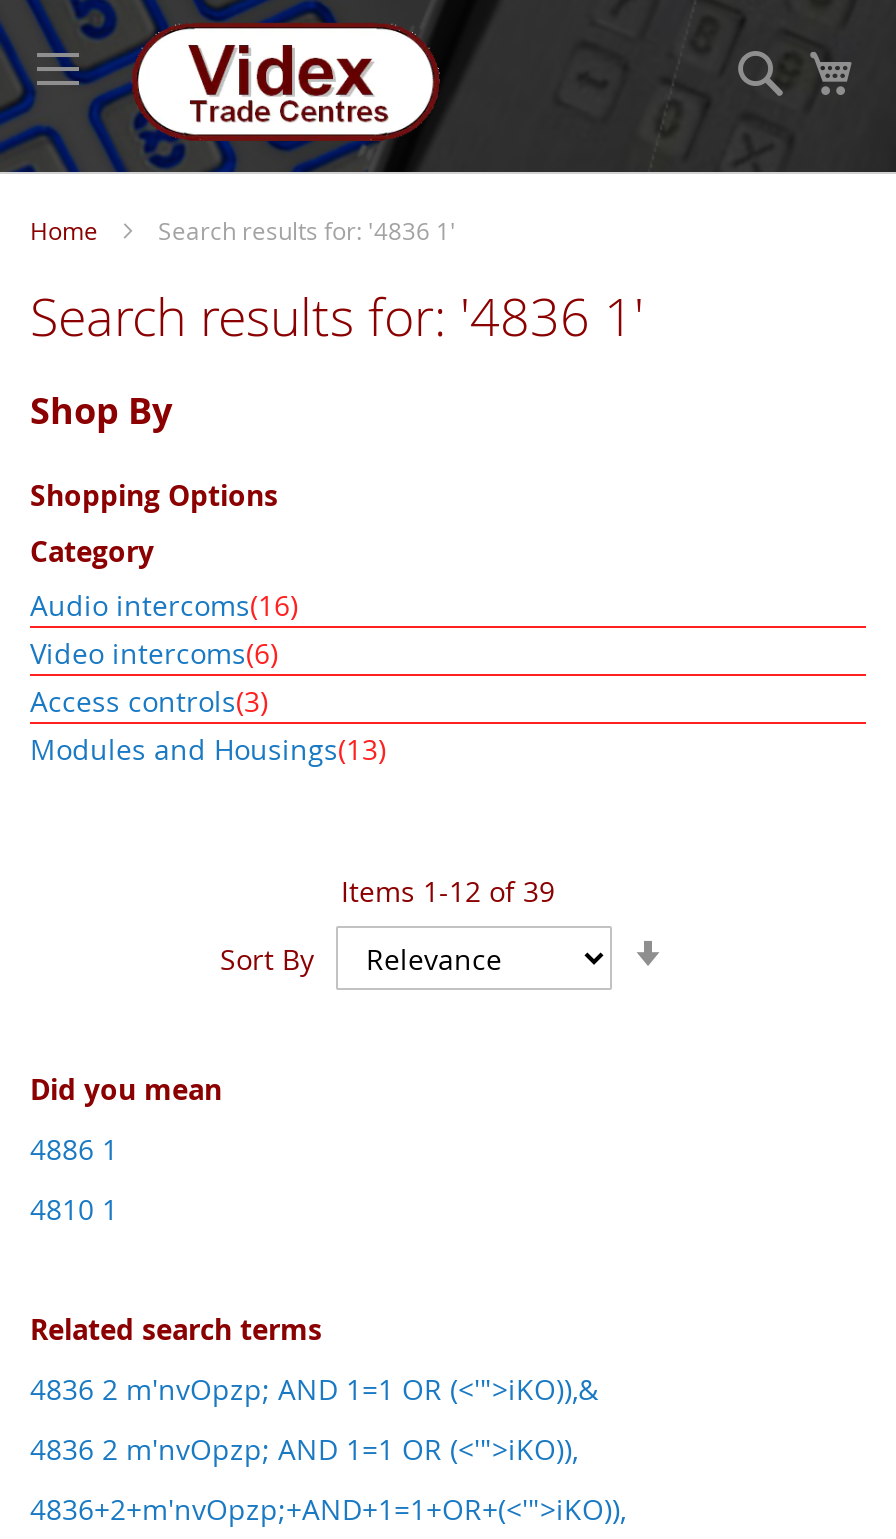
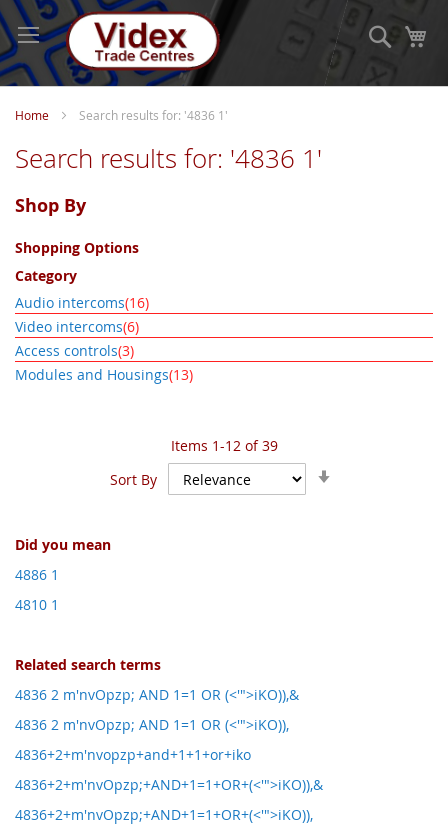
none -> [15,745,323,794] 4836+2+m'nvopzp+and+1+1+or+iko | 4836+2+m'nvOpzp;+AND+1=1+OR+(<'">iKO)),&

